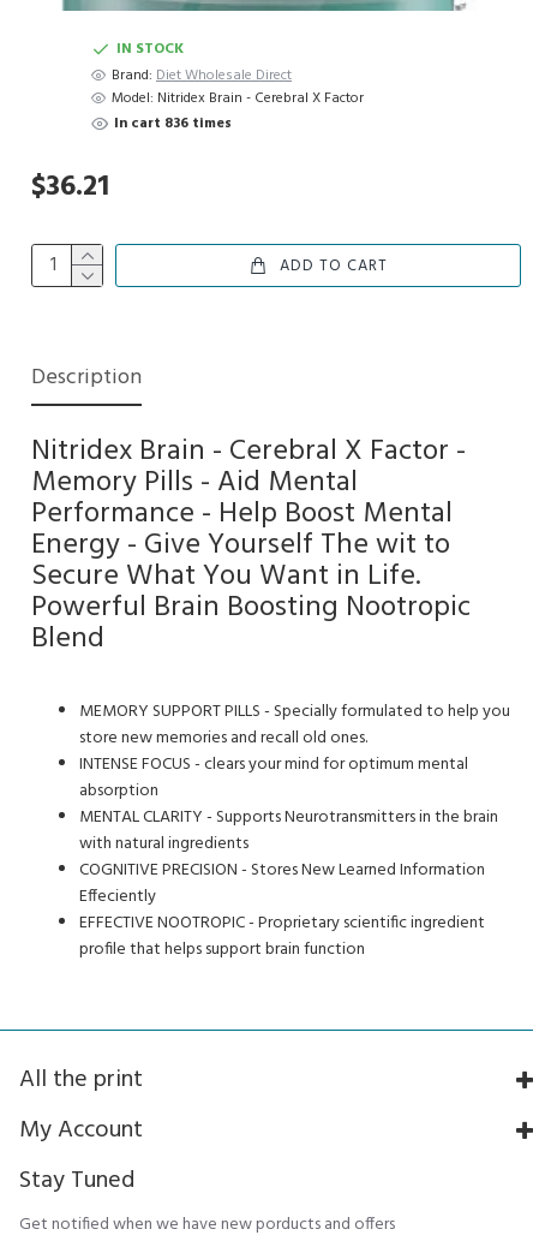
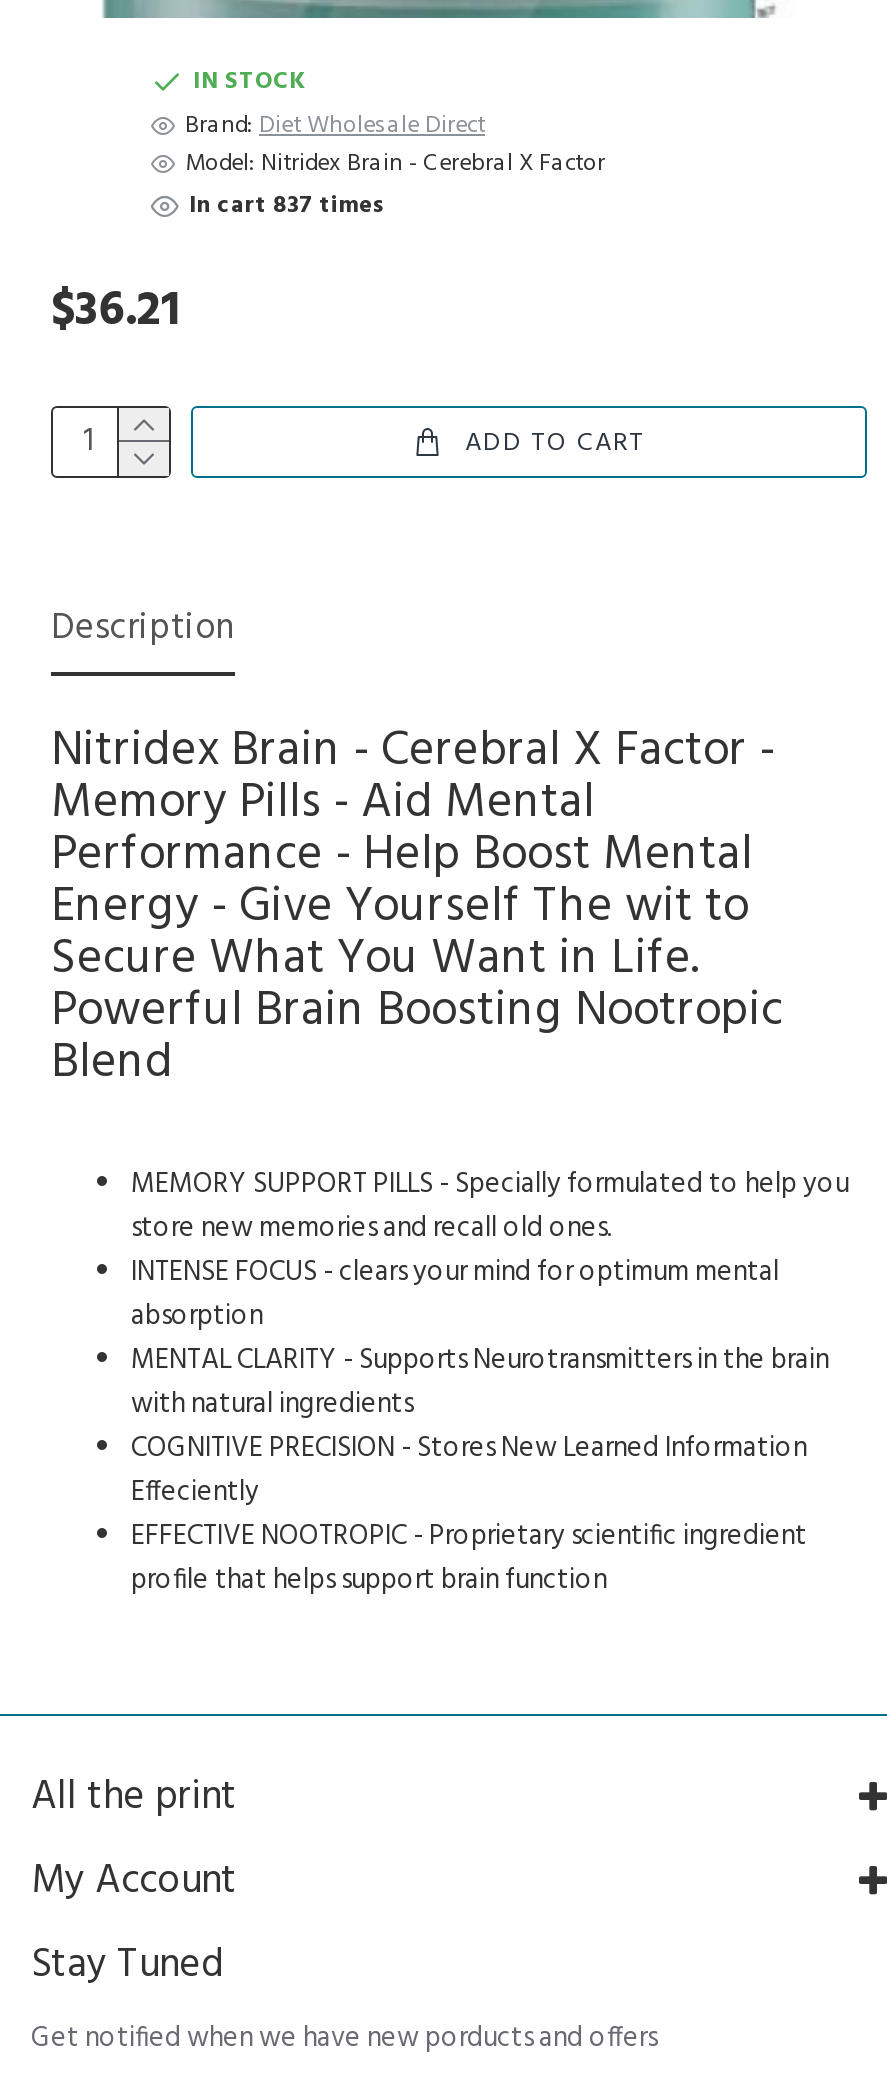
[114,111,232,135] In cart 836 times -> [189,185,385,225] In cart 837 times

